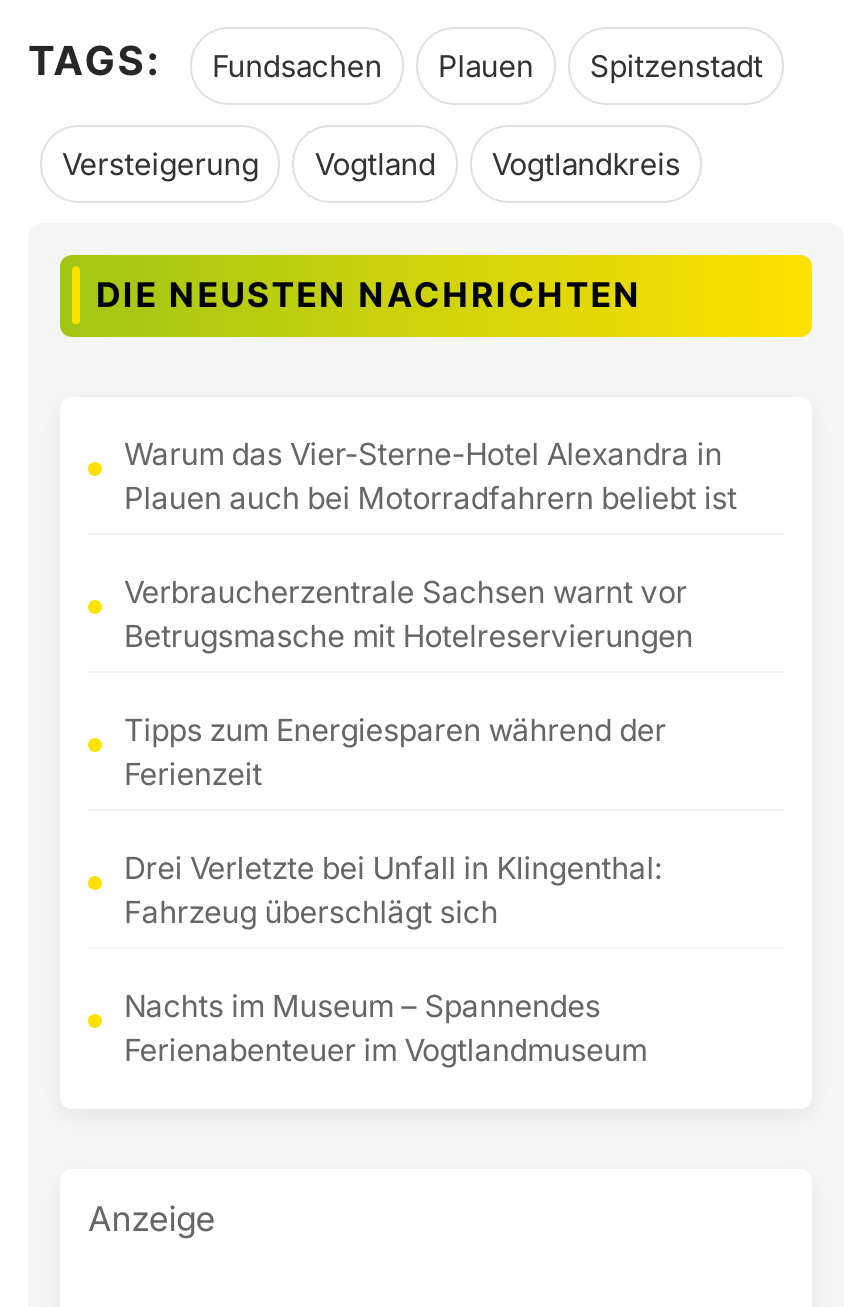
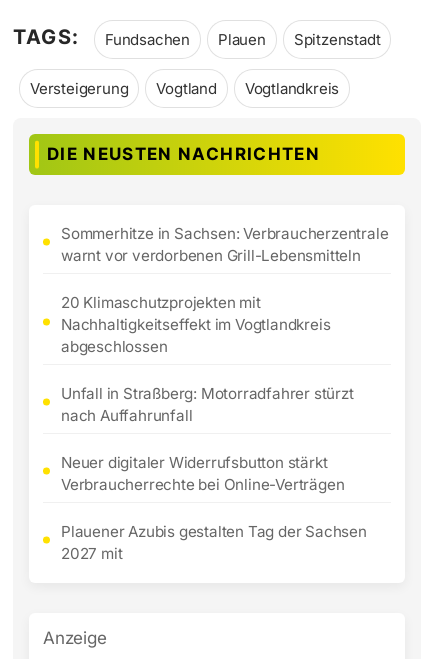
[124,435,737,517] Warum das Vier-Sterne-Hotel Alexandra in | Plauen auch bei Motorradfahrern beliebt ist -> [61,224,388,265] Sommerhitze in Sachsen: Verbraucherzentrale | warnt vor verdorbenen Grill-Lebensmitteln
[124,573,693,655] Verbraucherzentrale Sachsen warnt vor | Betrugsmasche mit Hotelreservierungen -> [61,293,330,356] 20 Klimaschutzprojekten mit | Nachhaltigkeitseffekt im Vogtlandkreis | abgeschlossen
[124,711,666,793] Tipps zum Energiesparen während der | Ferienzeit -> [61,384,354,425] Unfall in Straßberg: Motorradfahrer stürzt | nach Auffahrunfall
[124,849,662,931] Drei Verletzte bei Unfall in Klingenthal: | Fahrzeug überschlägt sich -> [61,453,344,494] Neuer digitaler Widerrufsbutton stärkt | Verbraucherrechte bei Online-Verträgen
[124,987,647,1069] Nachts im Museum – Spannendes | Ferienabenteuer im Vogtlandmuseum -> [61,522,367,563] Plauener Azubis gestalten Tag der Sachsen | 2027 mit

